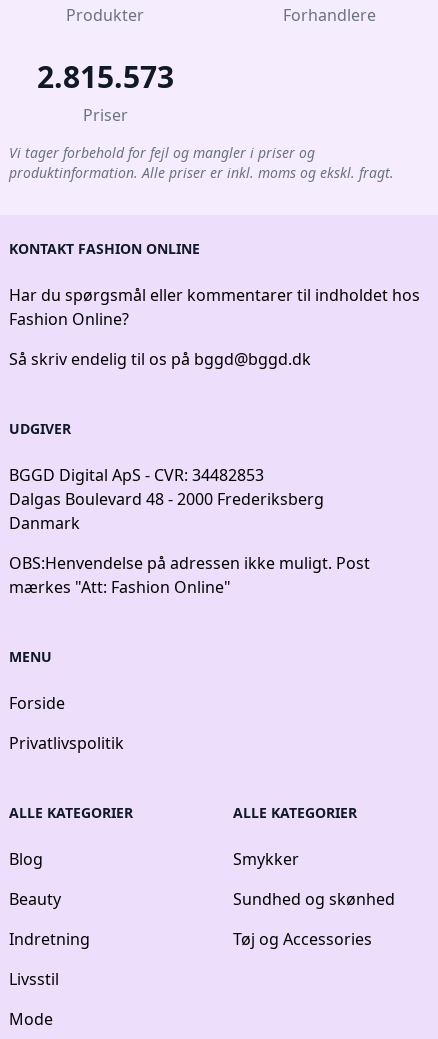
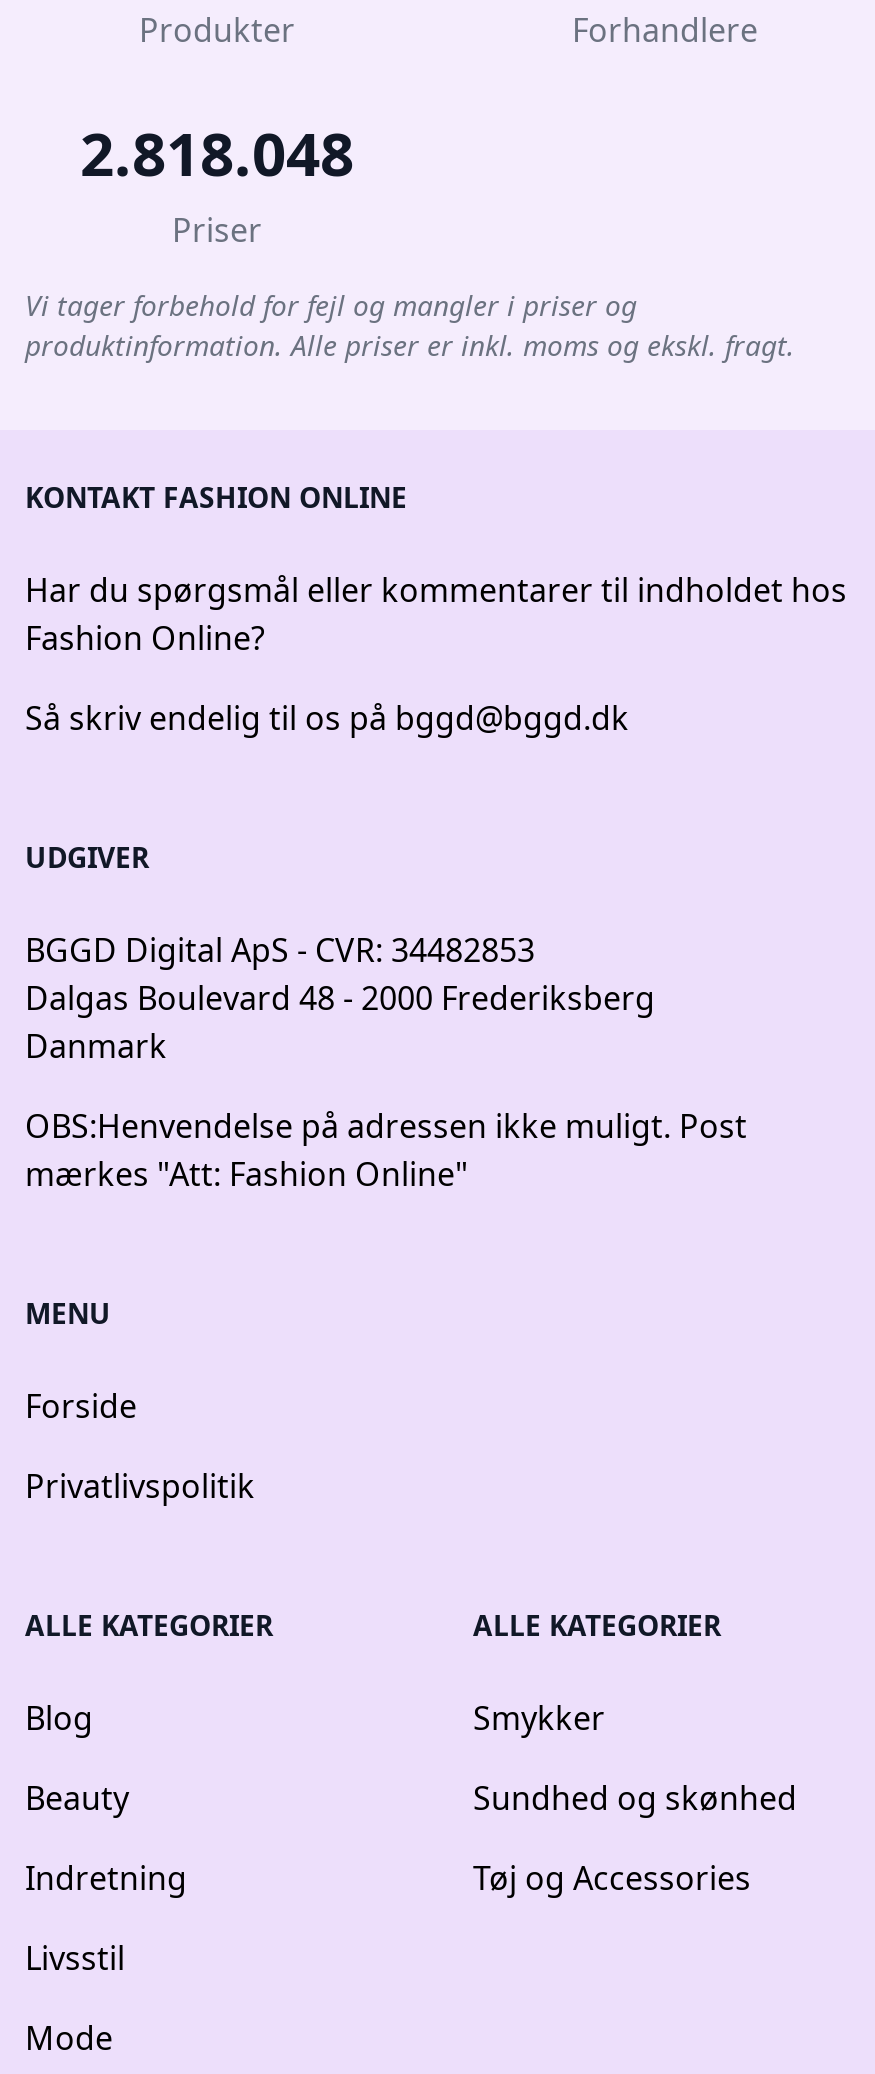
[36,56,173,97] 2.815.573 -> [80,112,354,194] 2.818.048

